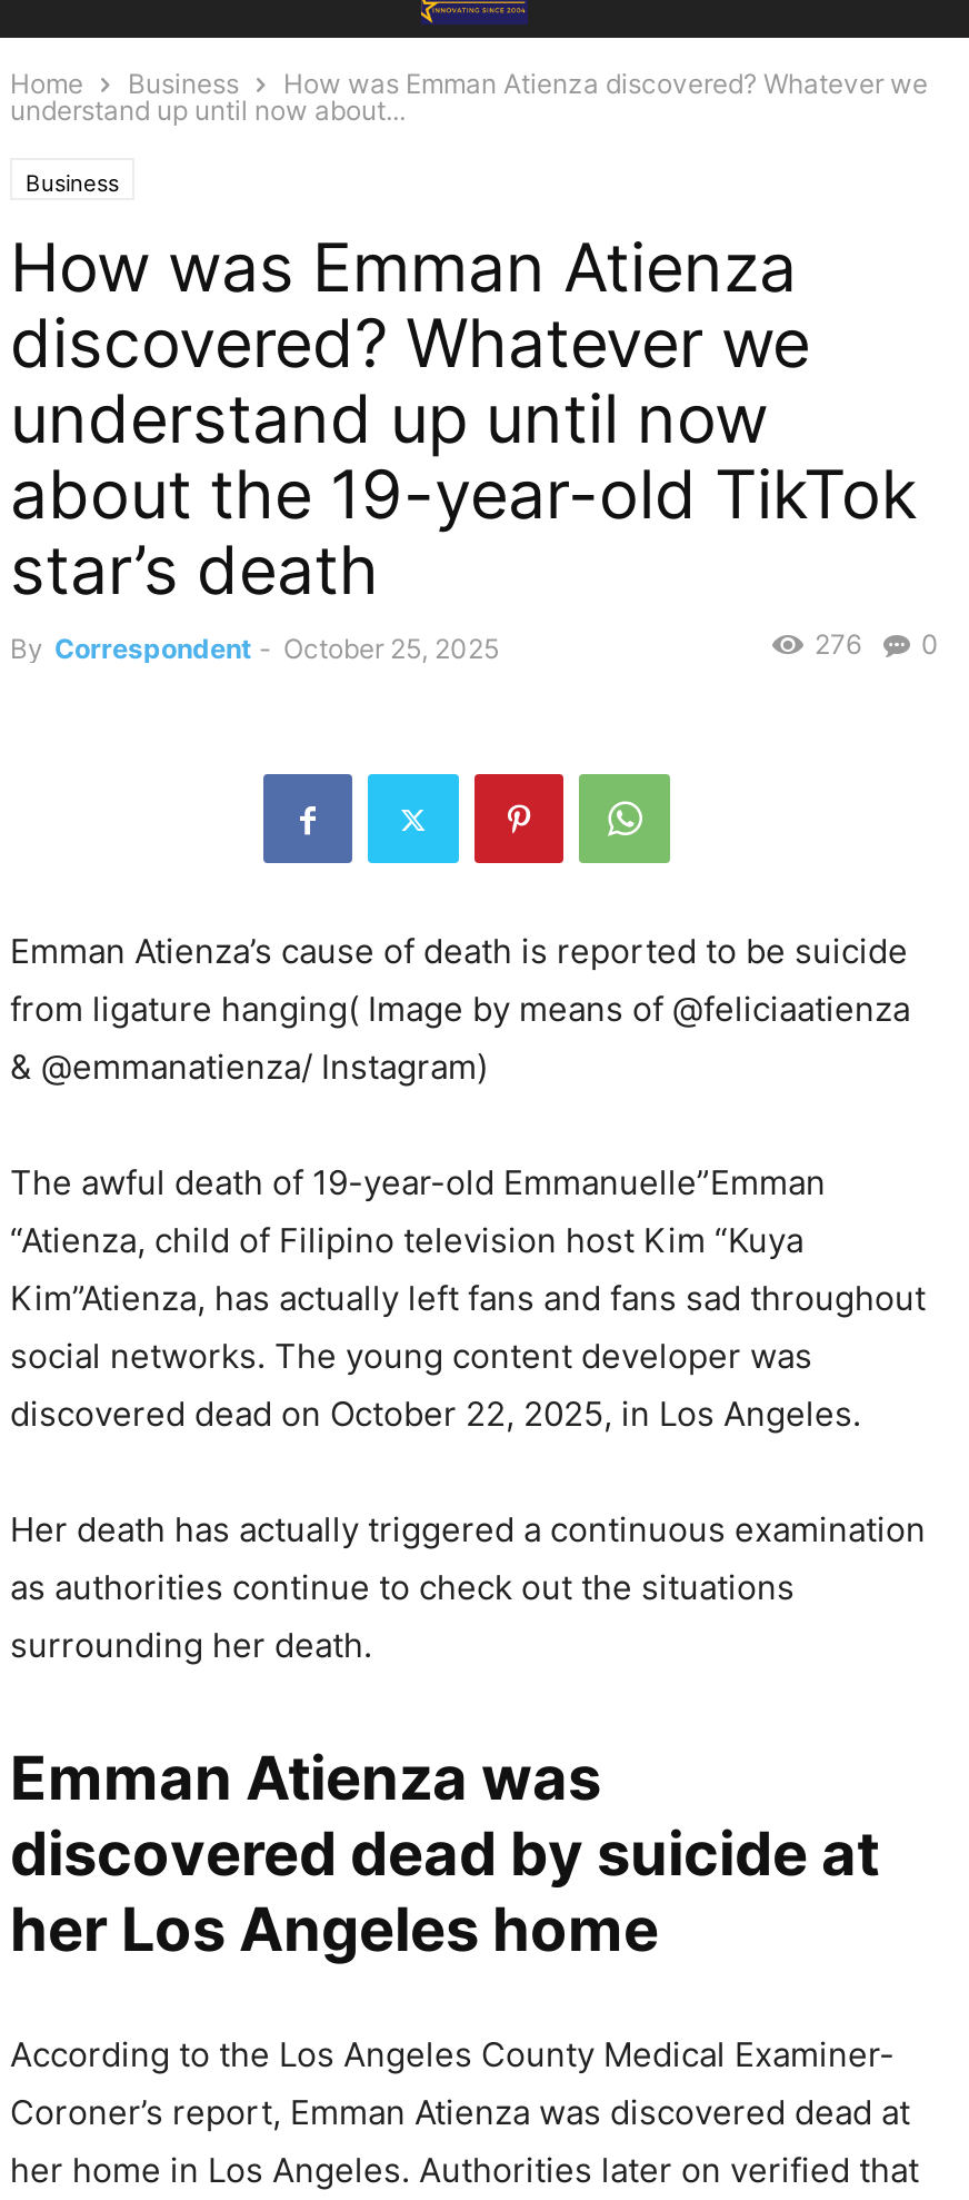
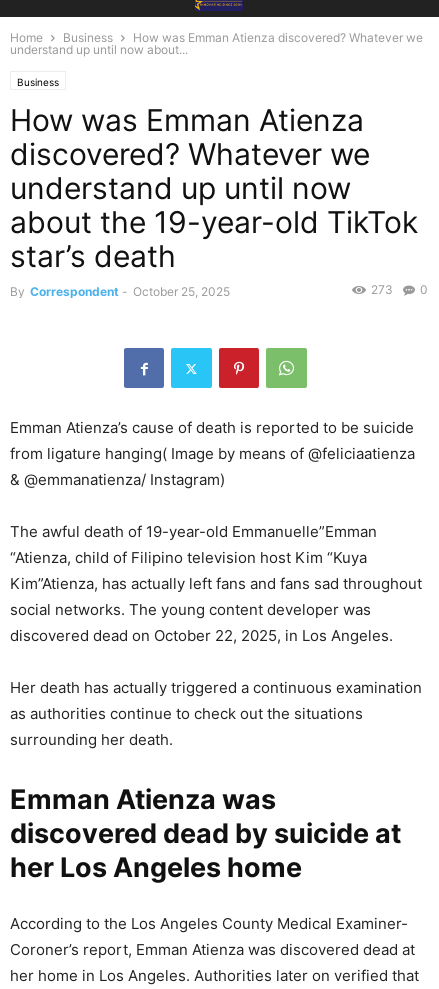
[815,627,939,661] 276 0 -> [371,282,428,297] 273 0

